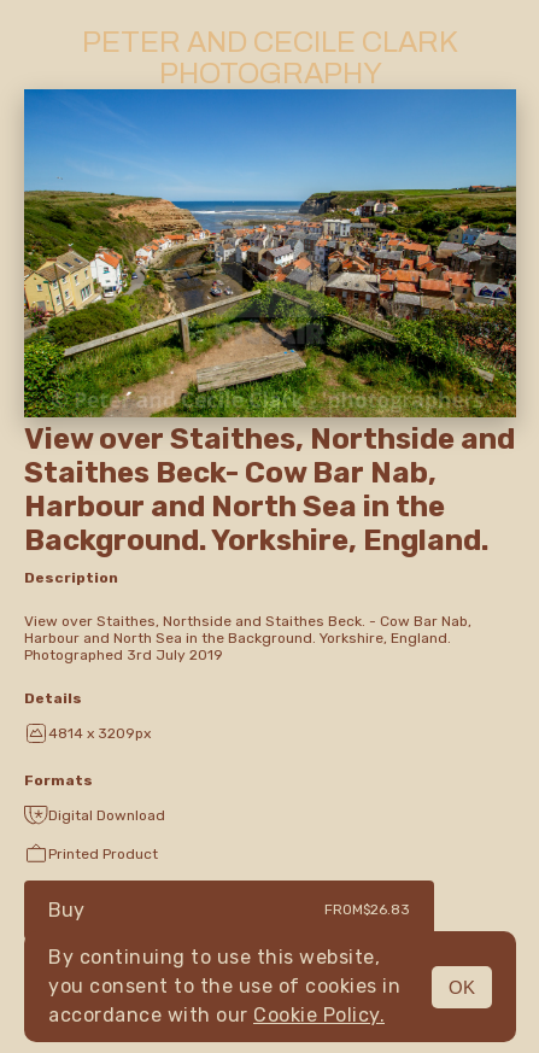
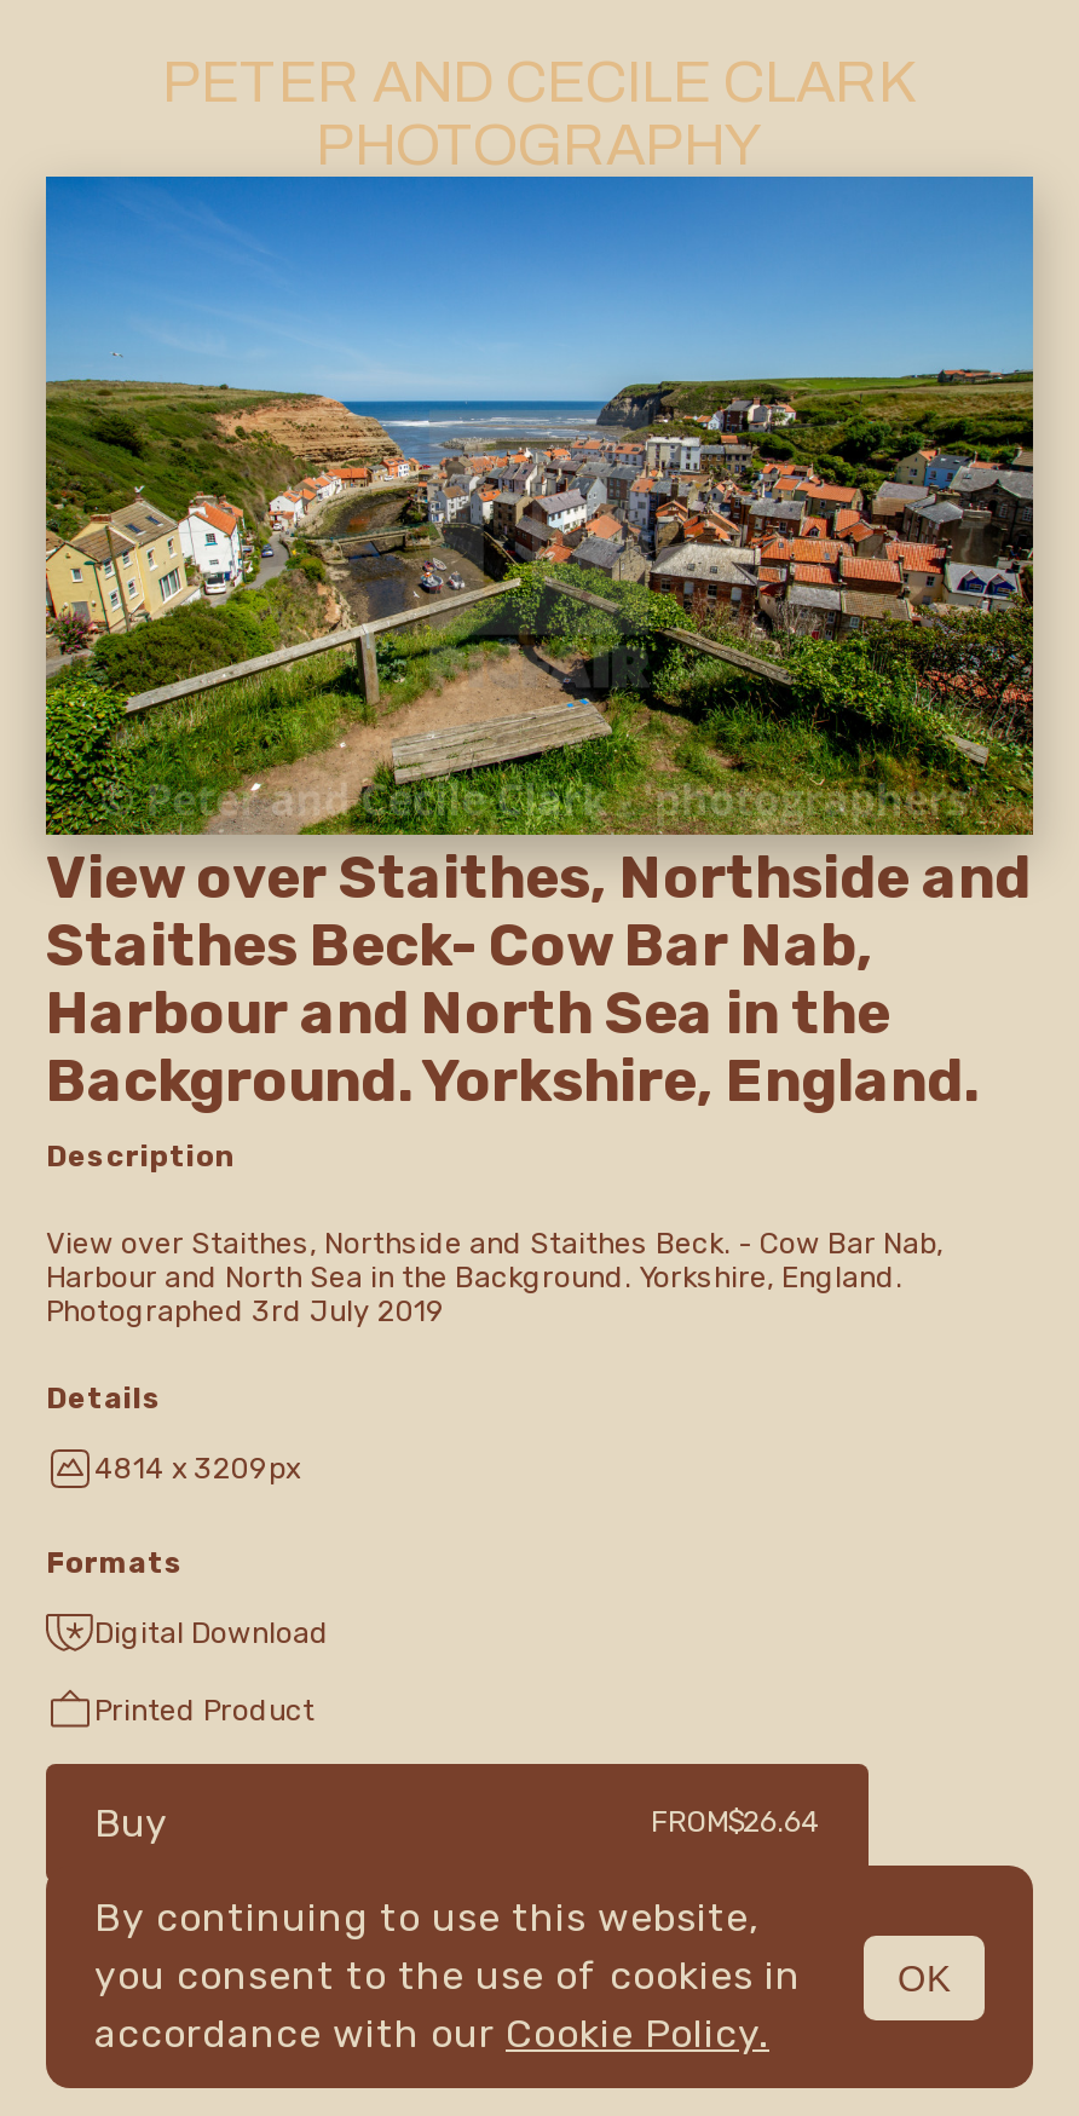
[324,902,410,918] FROM$26.83 -> [651,1806,820,1840] FROM$26.64

